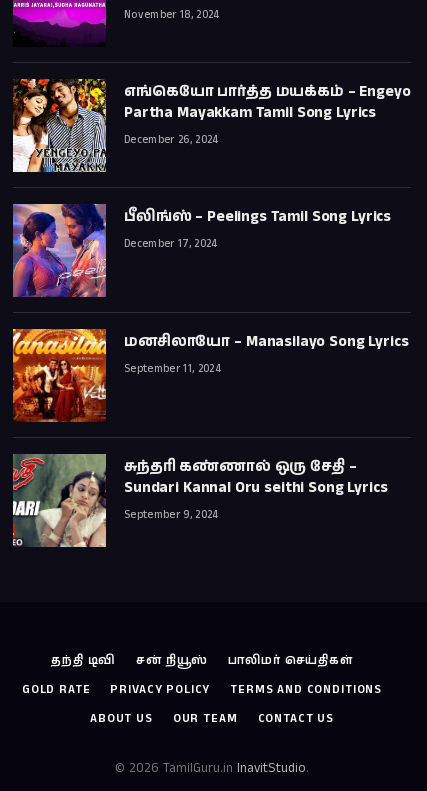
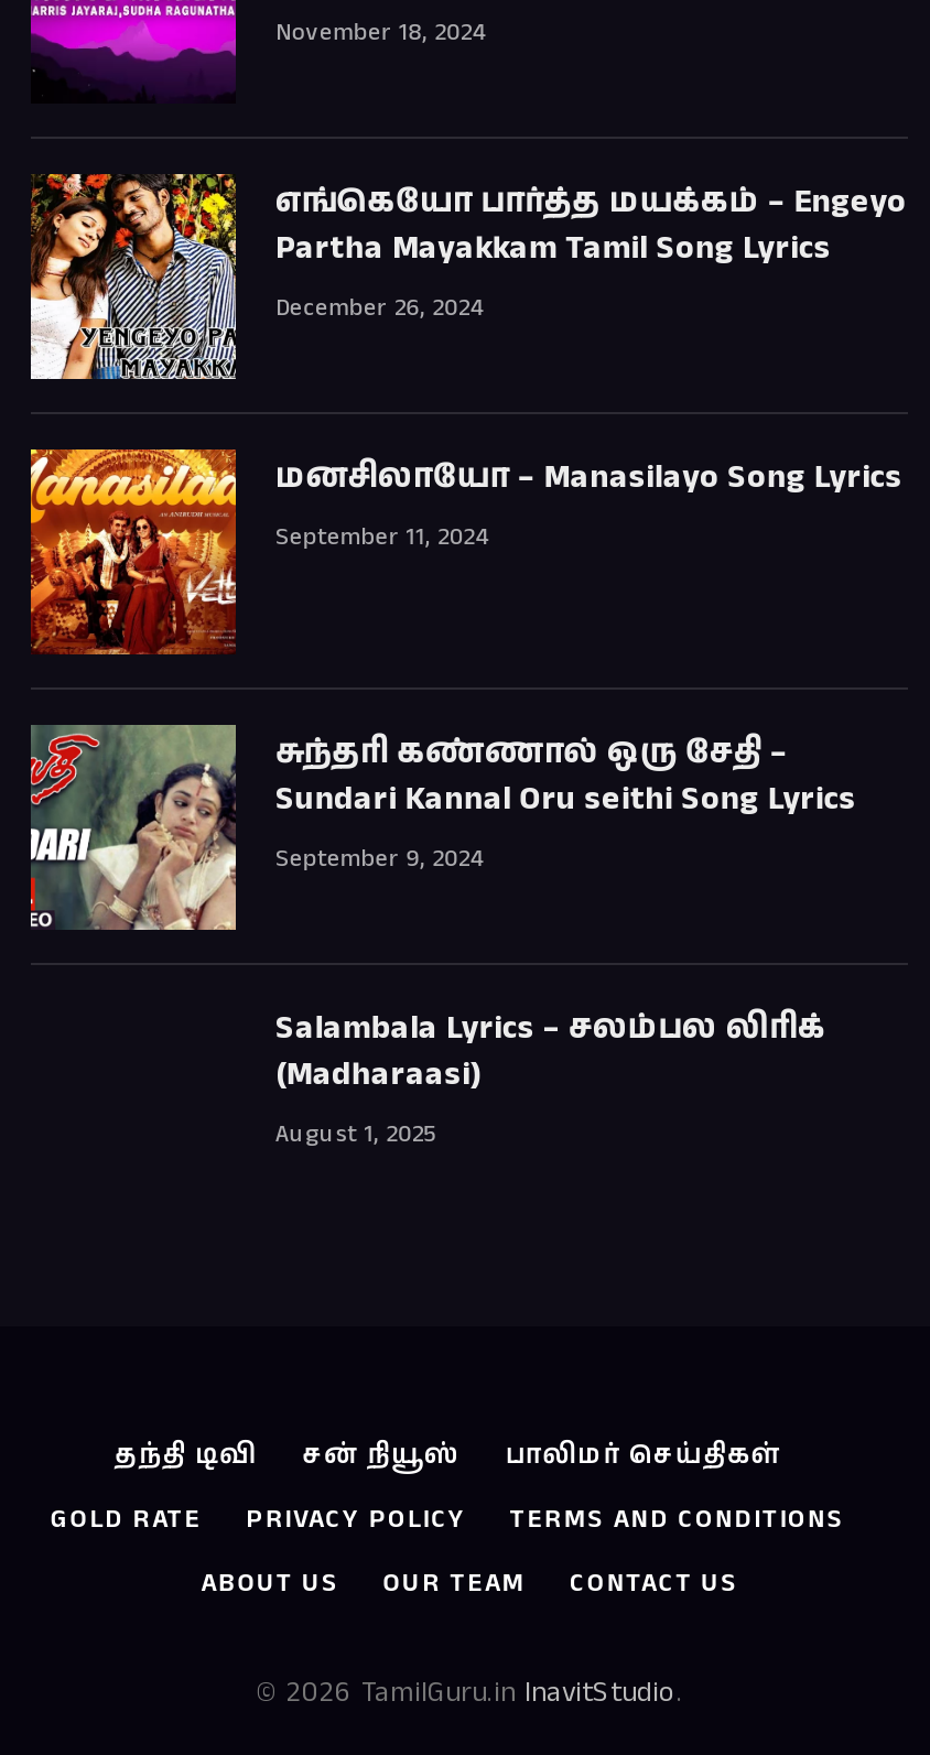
[12,203,391,297] [image] | பீலிங்ஸ் – Peelings Tamil Song Lyrics | December 17, 2024 -> none
moved [11,327,408,522] -> [26,445,902,876]: [image] | மனசிலாயோ – Manasilayo Song Lyrics | September 11, 2024 | சுந்தரி கண்ணால் ஒரு சேதி – | Sundari Kannal Oru seithi Song Lyrics | September 9, 2024
none -> [275,1004,826,1151] Salambala Lyrics – சலம்பல லிரிக் | (Madharaasi) | August 1, 2025

